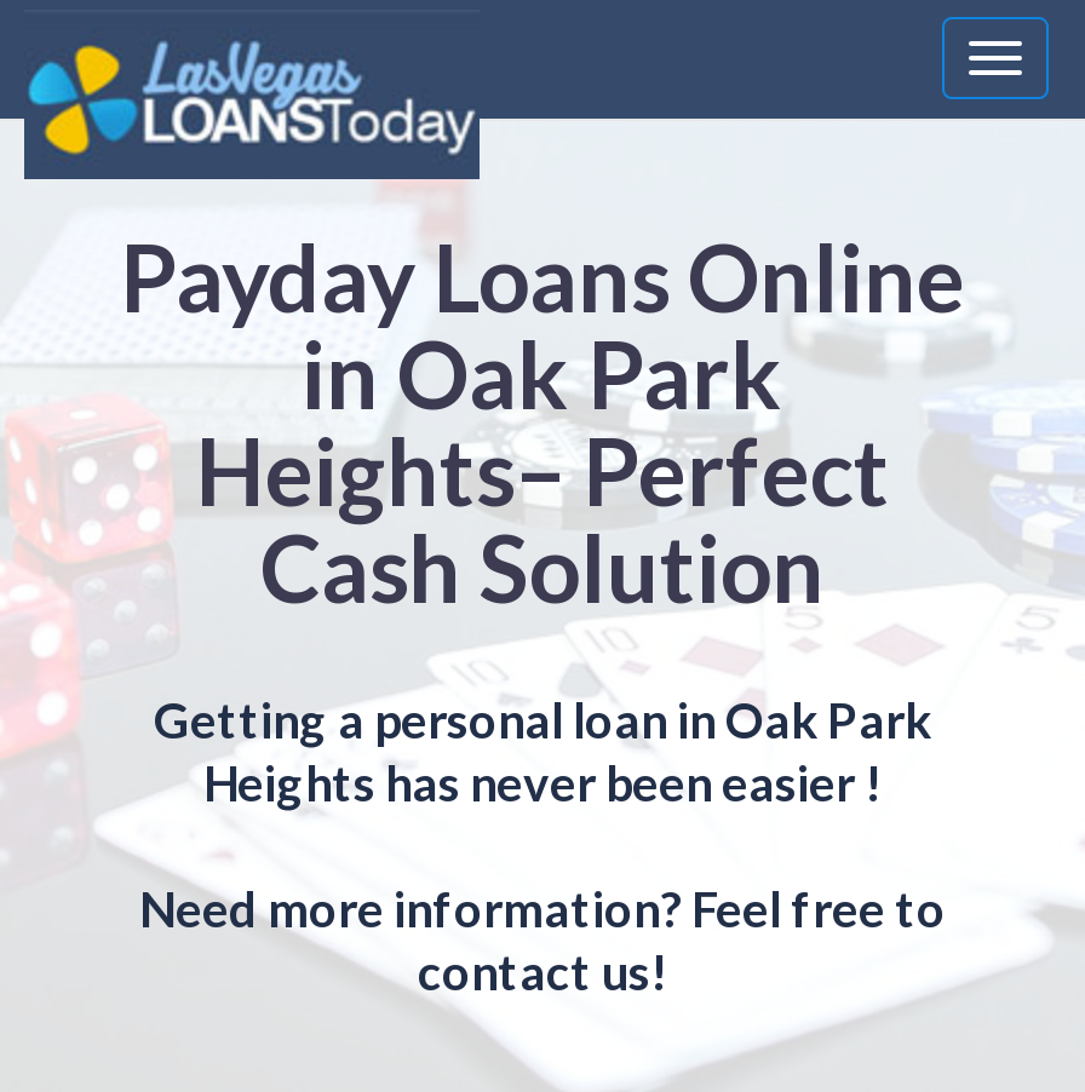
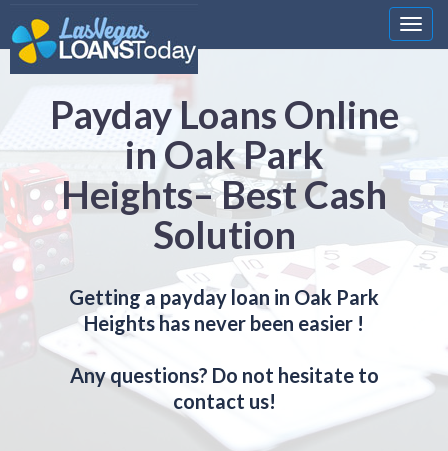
[195,414,890,622] Heights– Perfect | Cash Solution -> [61,171,387,257] Heights– Best Cash | Solution
[154,690,931,748] Getting a personal loan in Oak Park -> [69,285,379,309] Getting a payday loan in Oak Park
[139,879,946,937] Need more information? Feel free to -> [69,363,378,387] Any questions? Do not hesitate to

